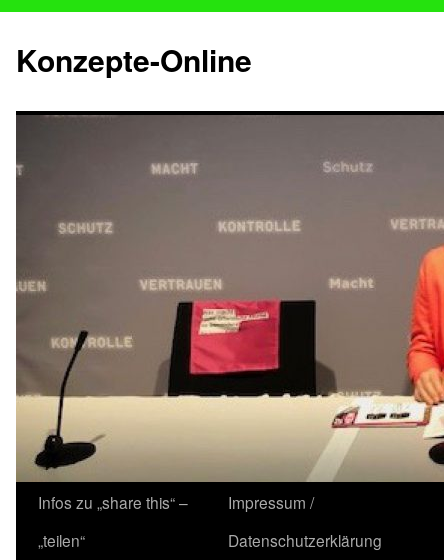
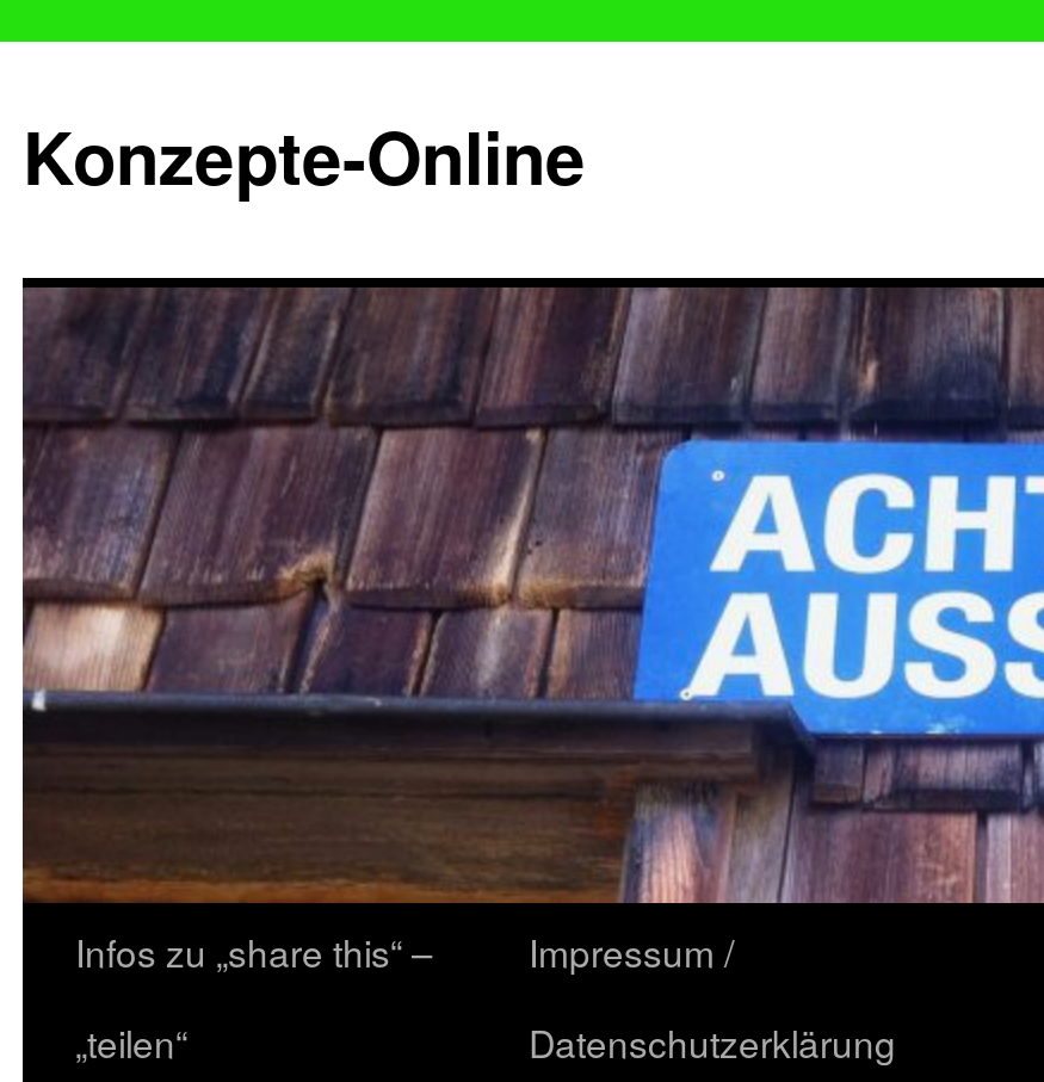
[16,115,441,482] [image] -> [23,290,1037,903] [image]

